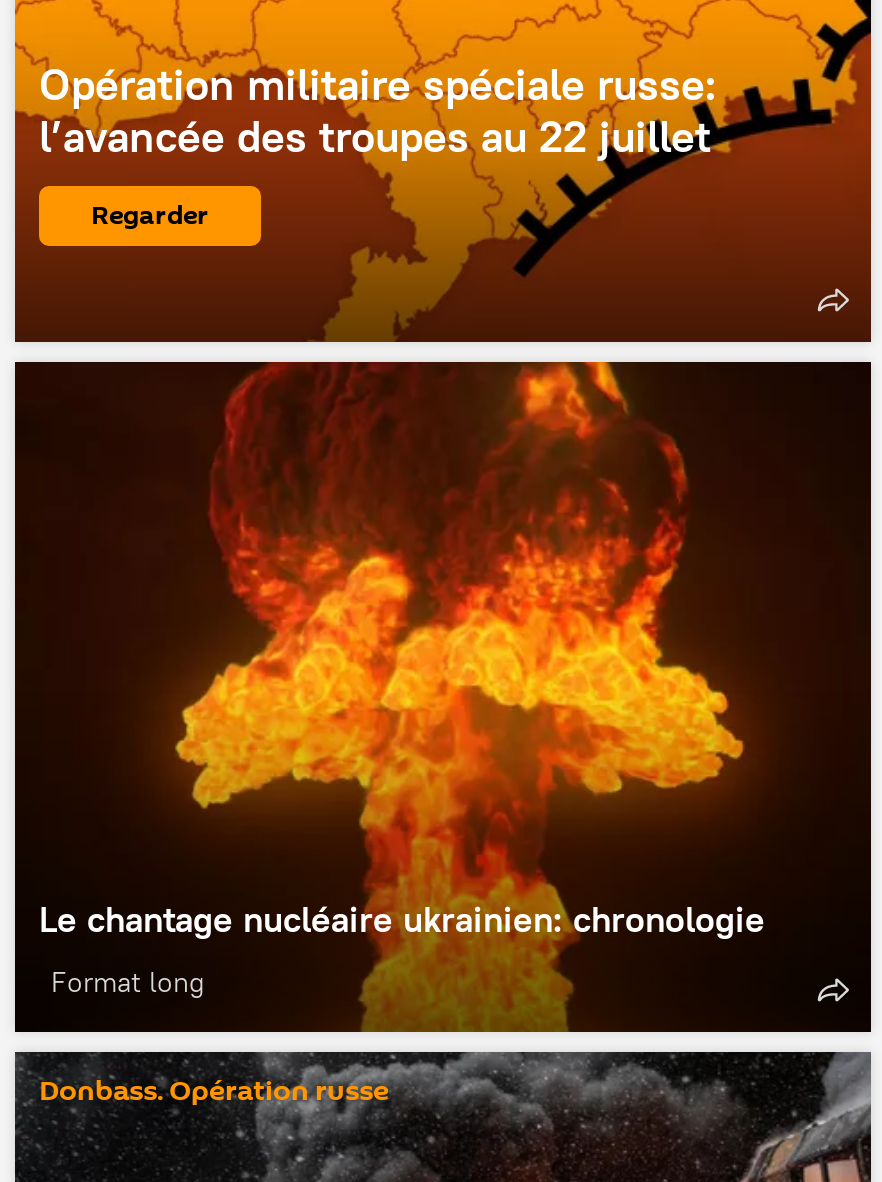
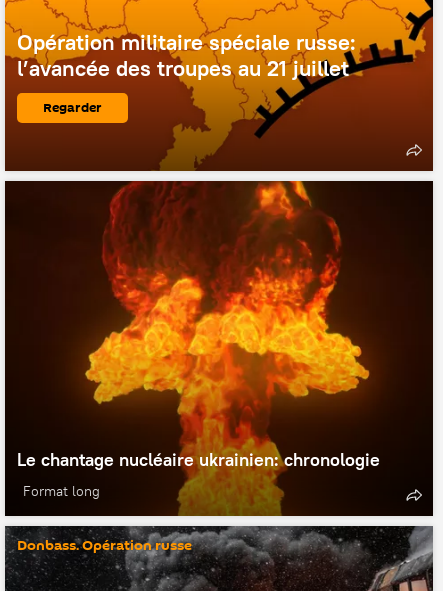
[39,108,711,164] l’avancée des troupes au 22 juillet -> [17,54,349,82] l’avancée des troupes au 21 juillet

